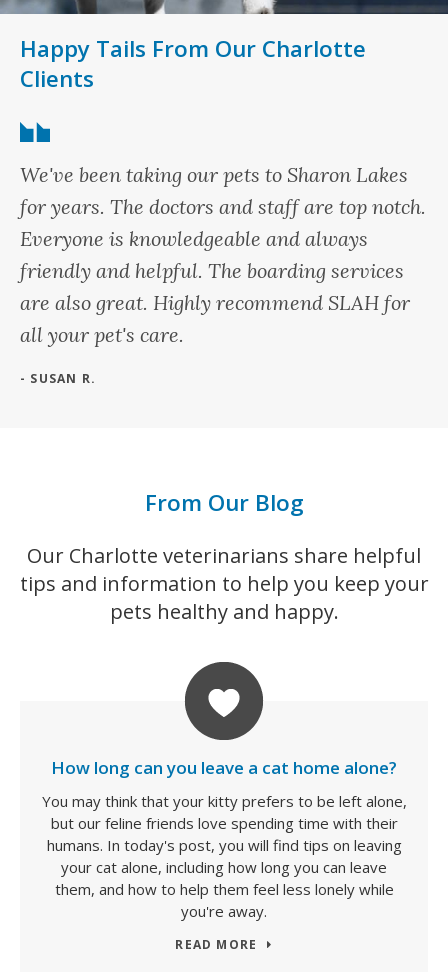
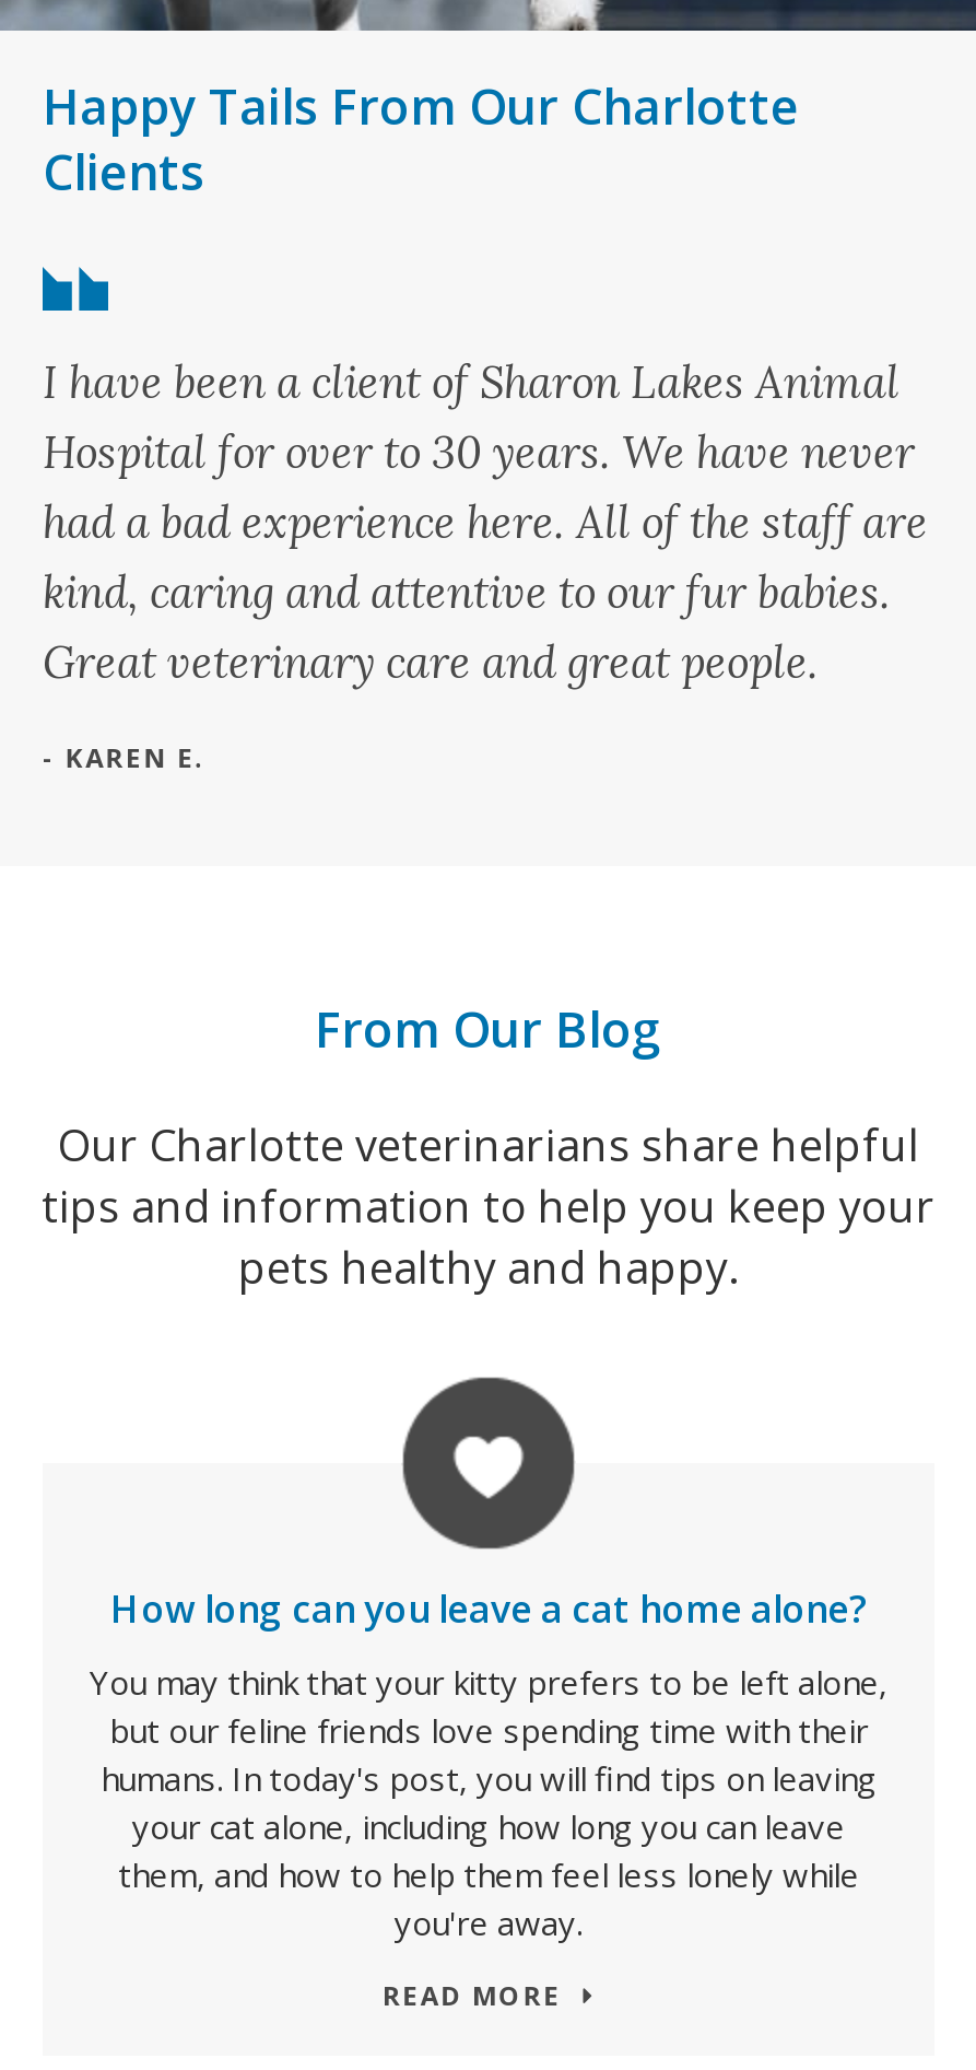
[20,162,426,347] We've been taking our pets to Sharon Lakes | for years. The doctors and staff are top notch. | Everyone is knowledgeable and always | friendly and helpful. The boarding services | are also great. Highly recommend SLAH for | all your pet's care. -> [43,354,928,688] I have been a client of Sharon Lakes Animal | Hospital for over to 30 years. We have never | had a bad experience here. All of the staff are | kind, caring and attentive to our fur babies. | Great veterinary care and great people.
[20,370,96,387] - SUSAN R. -> [43,739,207,776] - KAREN E.

